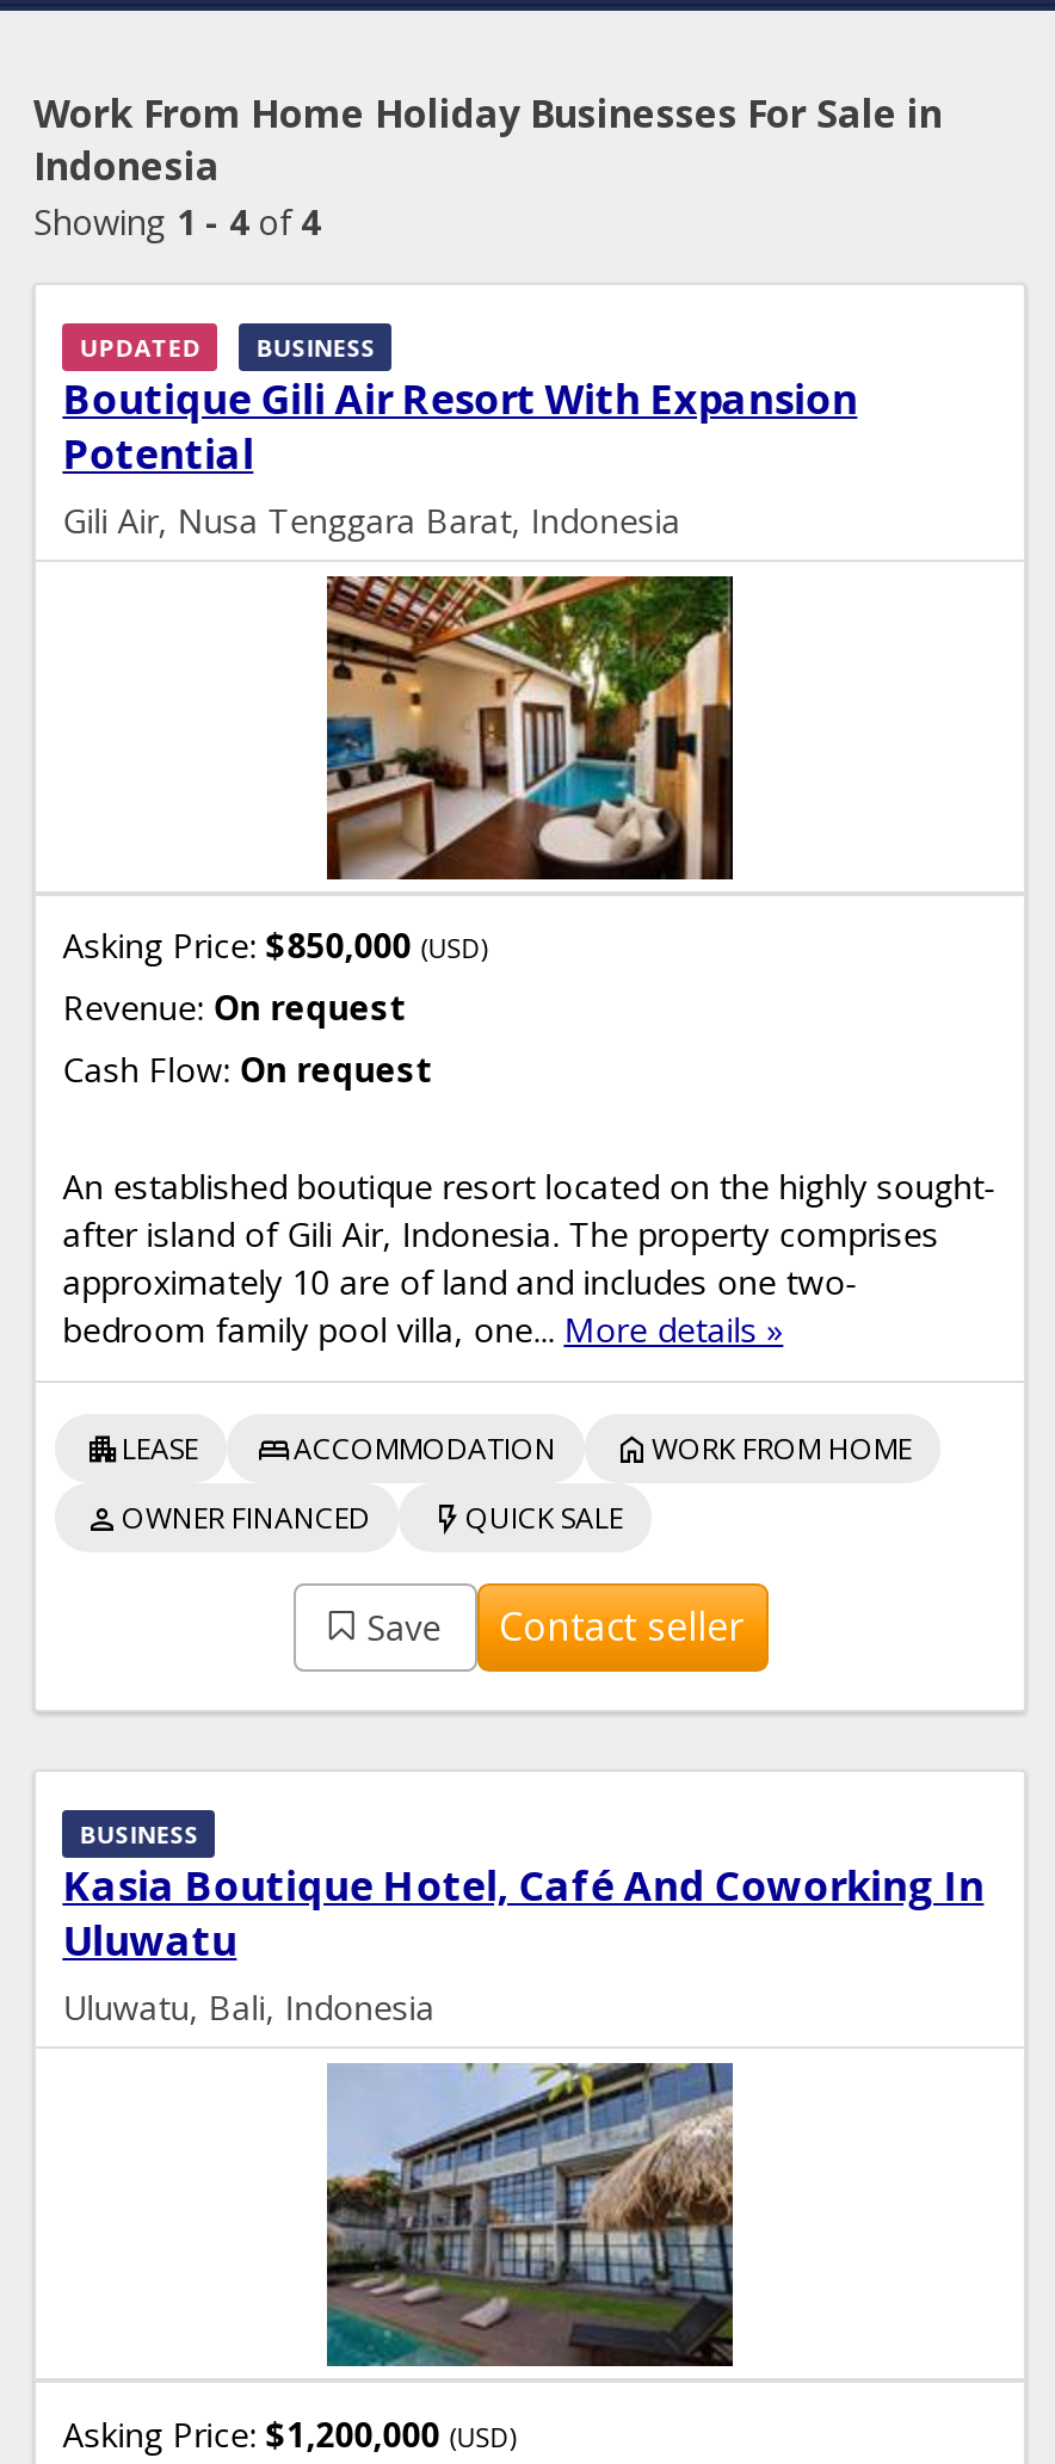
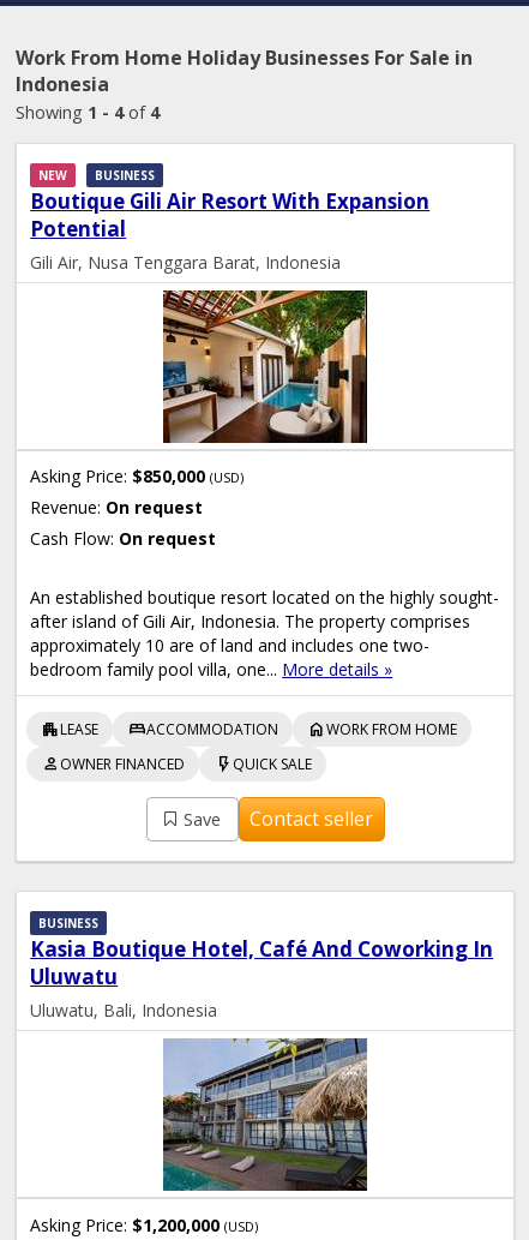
[79,331,201,364] UPDATED -> [39,167,67,184] NEW

